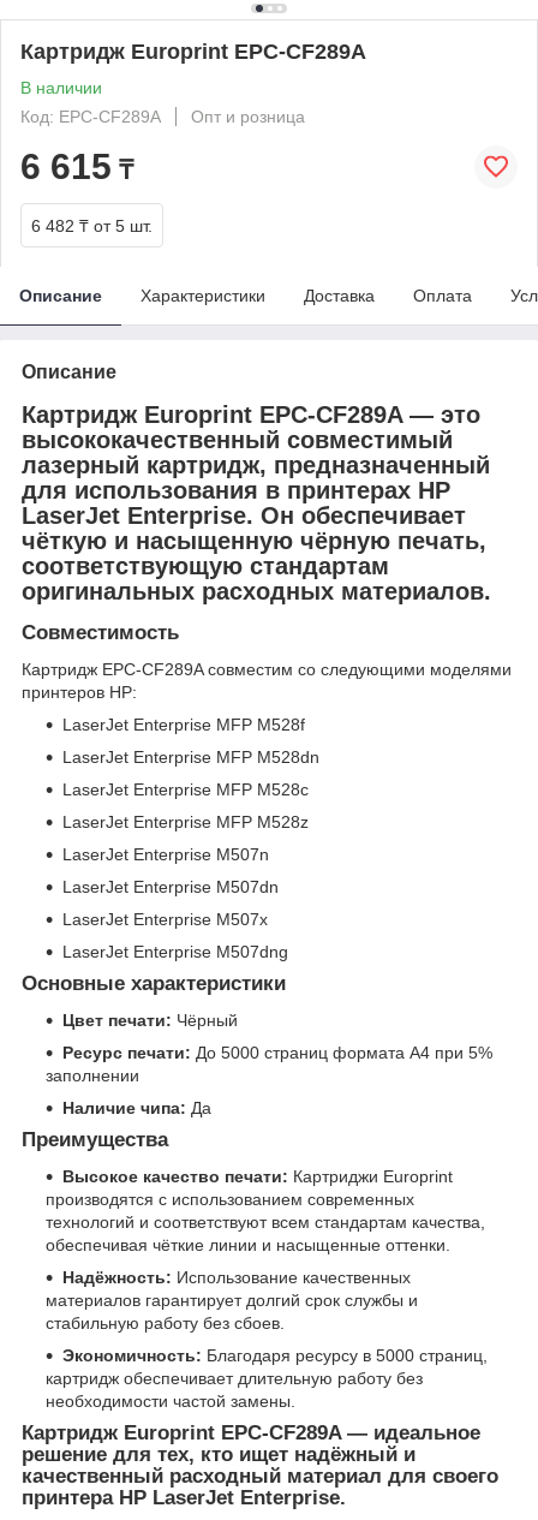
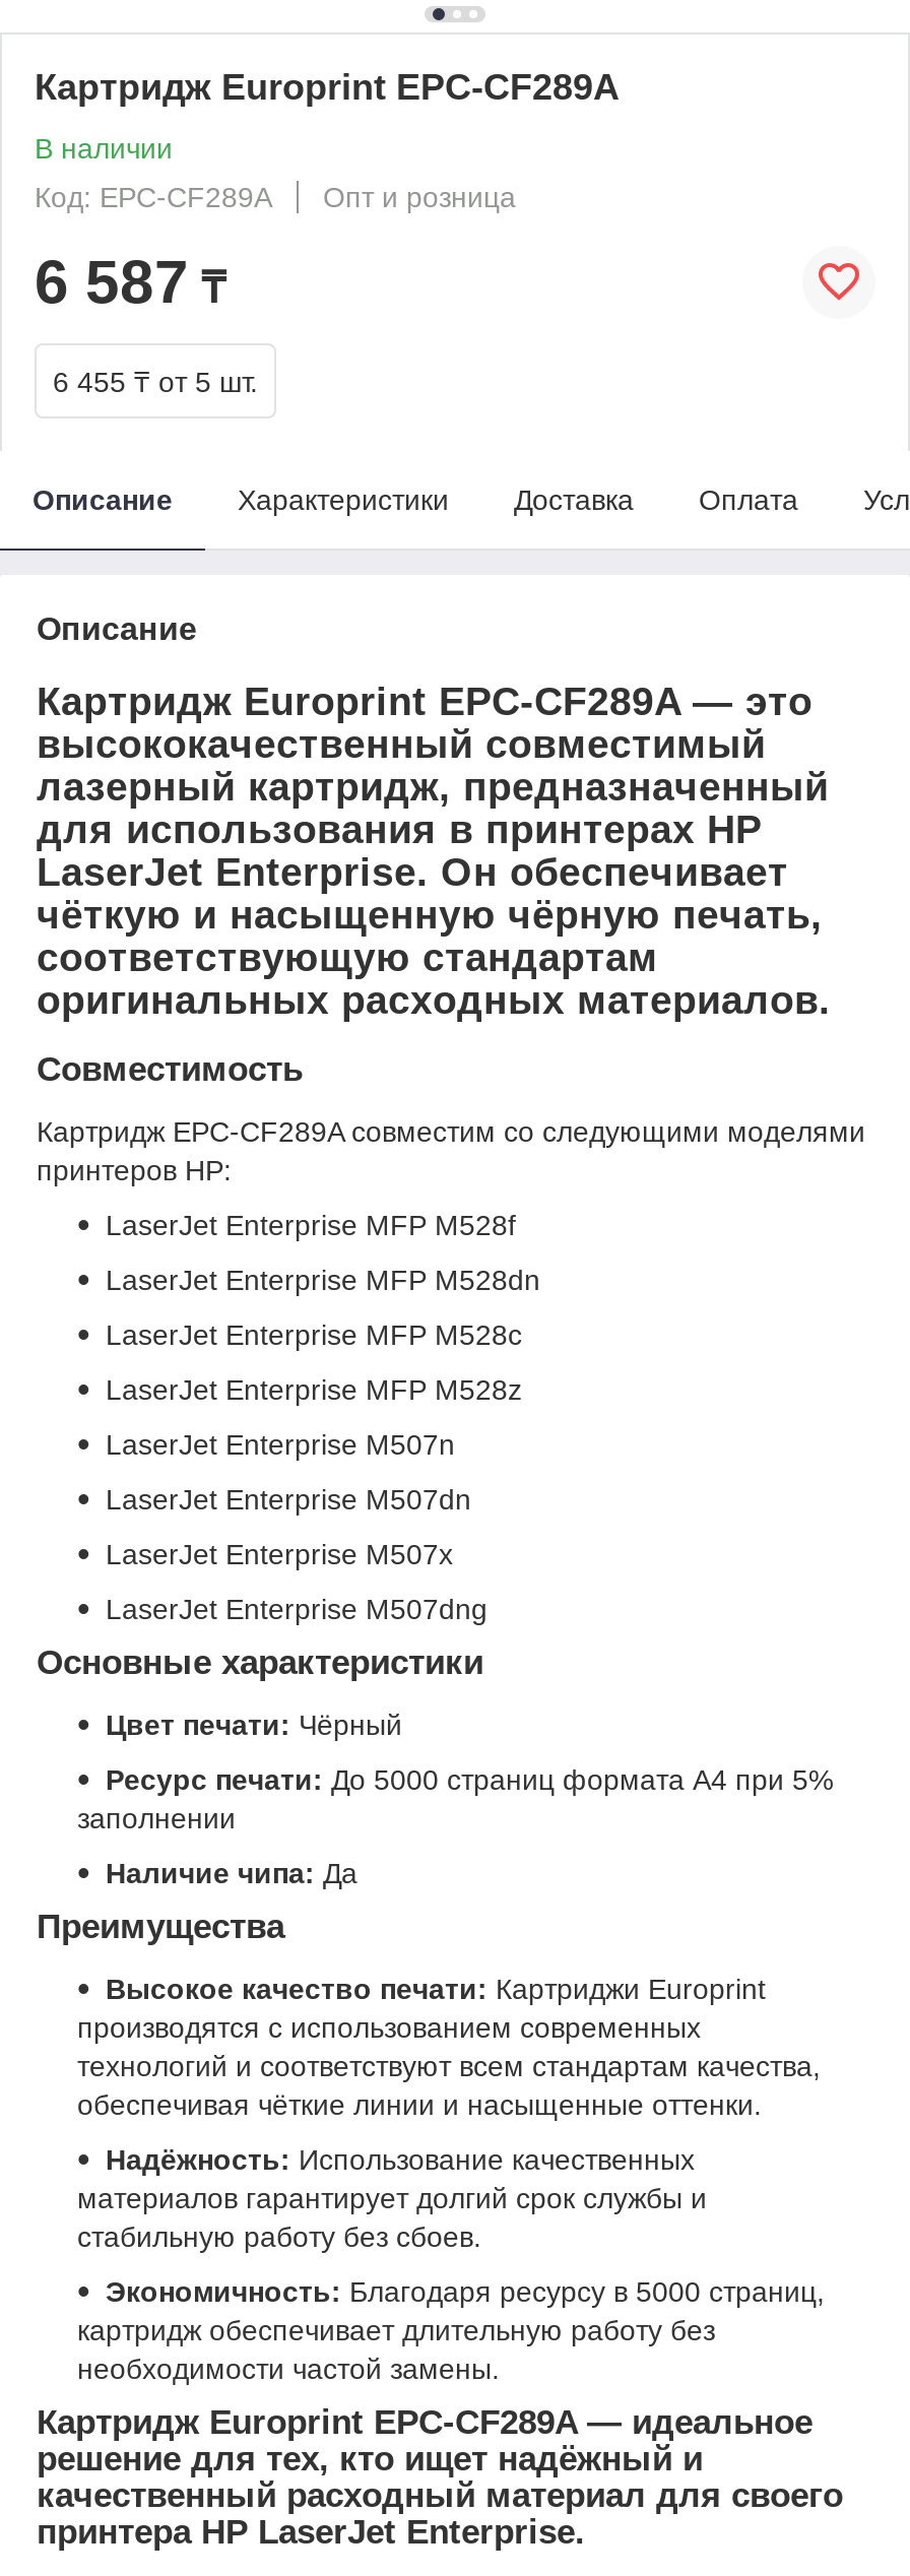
[20,146,133,186] 6 615 ₸ -> [35,247,225,314] 6 587 ₸
[31,216,153,235] 6 482 ₸ от 5 шт. -> [53,365,258,398] 6 455 ₸ от 5 шт.

